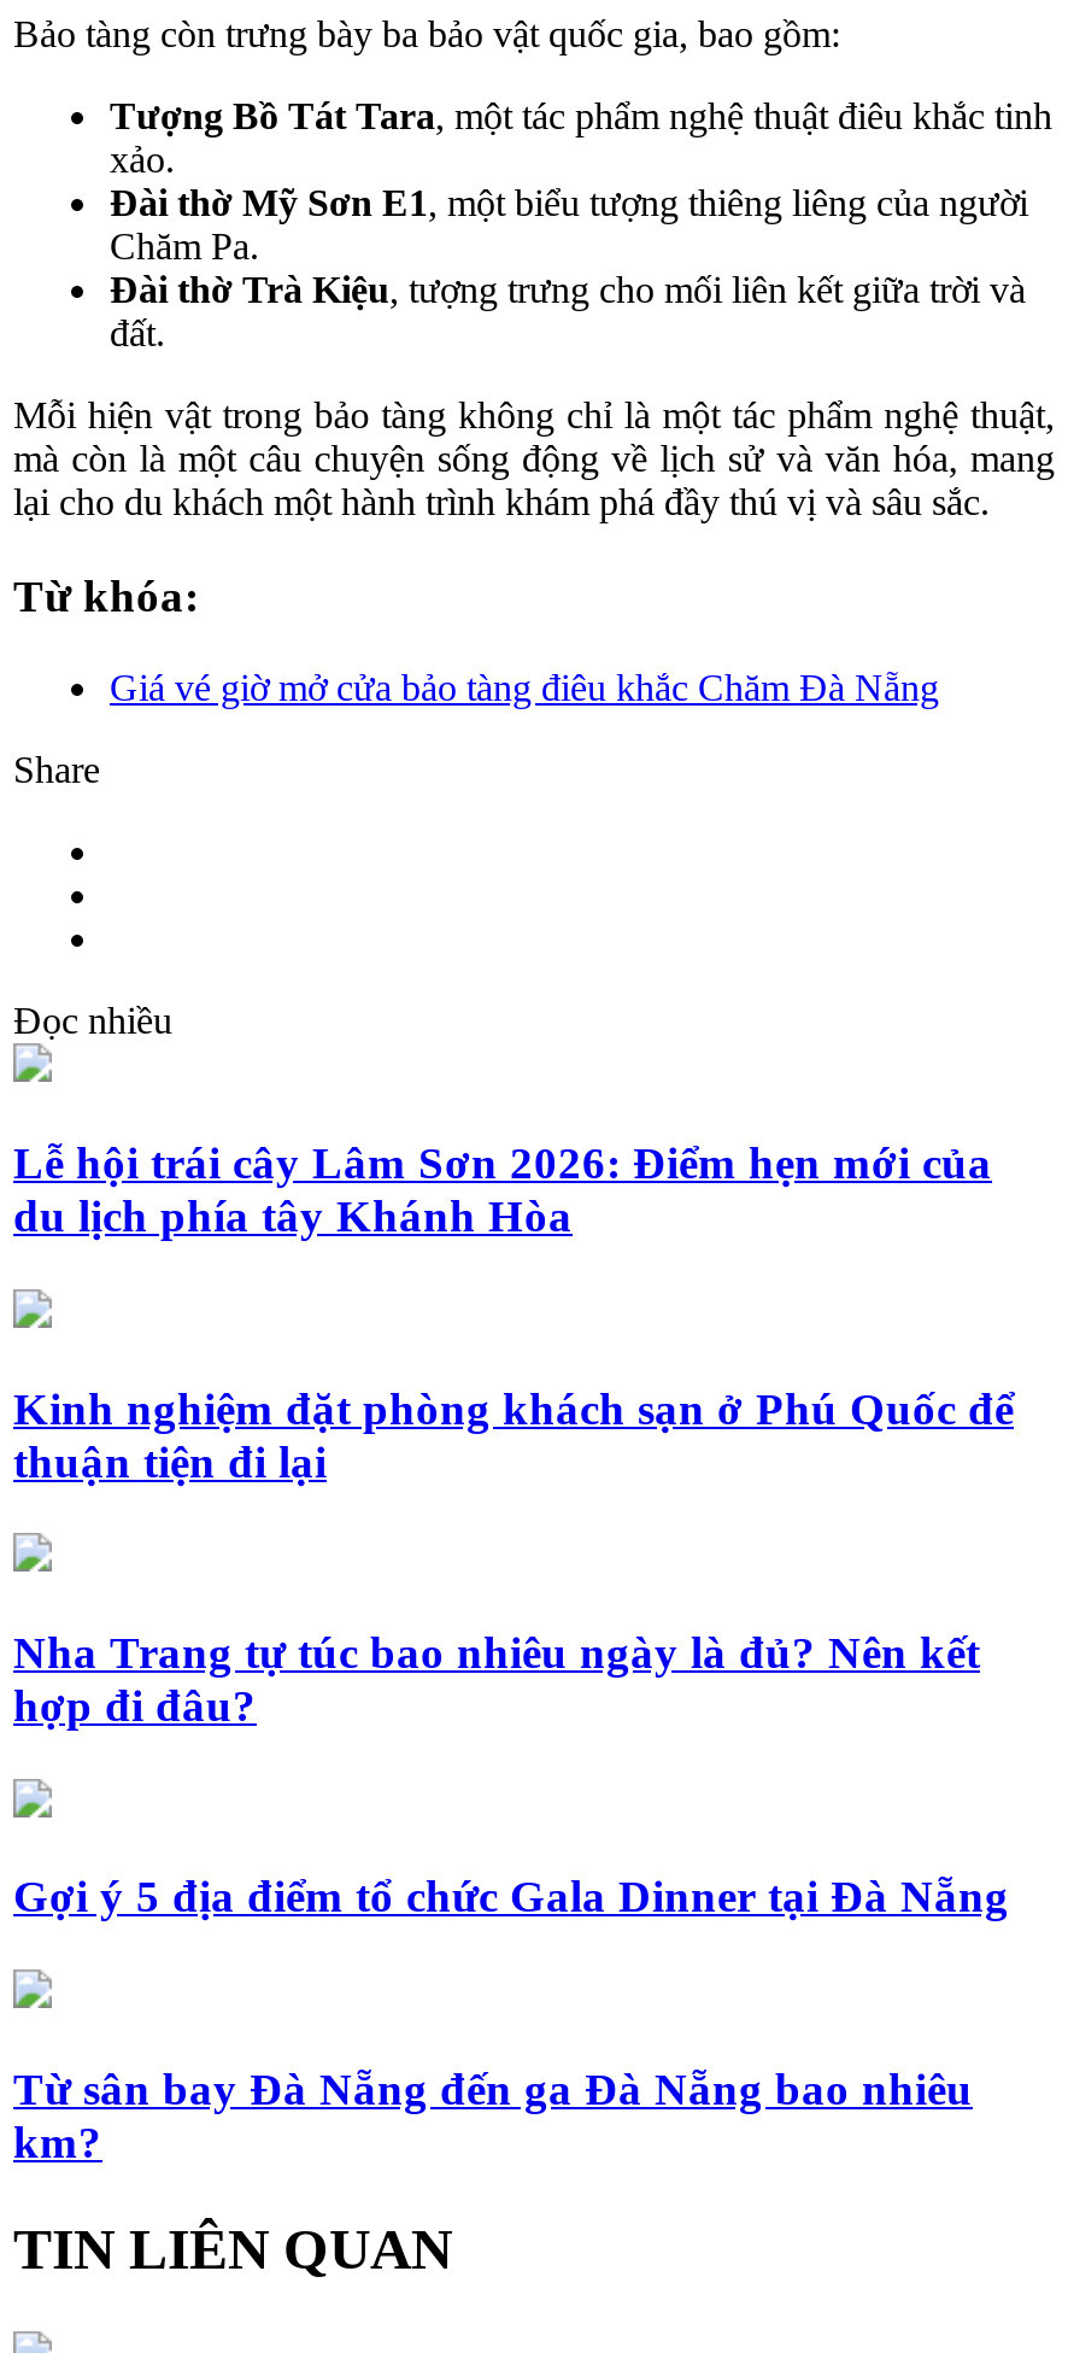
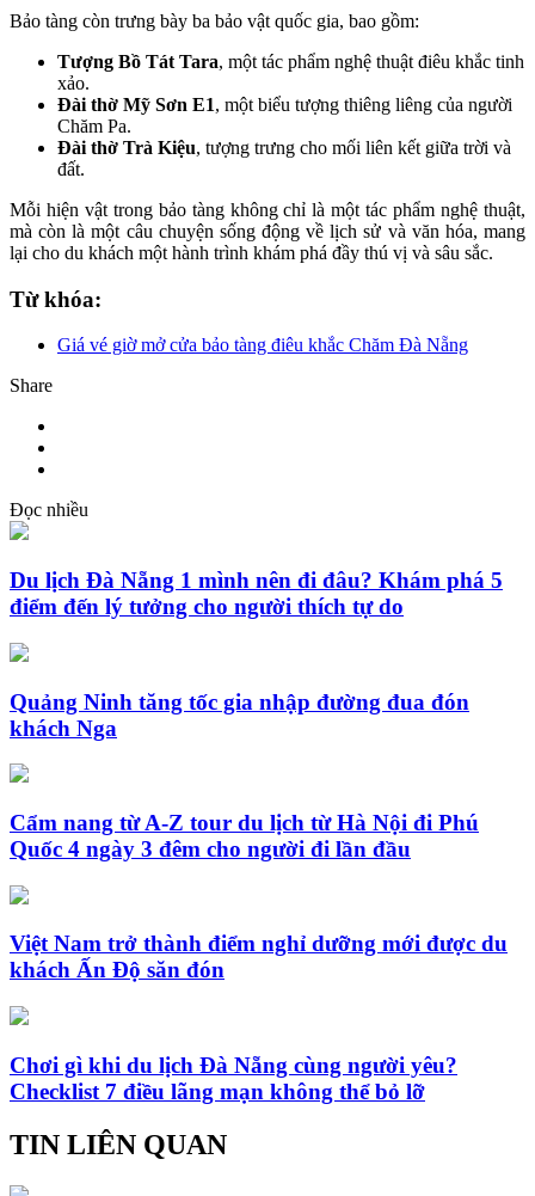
[13,1138,992,1242] Lễ hội trái cây Lâm Sơn 2026: Điểm hẹn mới của | du lịch phía tây Khánh Hòa -> [10,568,503,619] Du lịch Đà Nẵng 1 mình nên đi đâu? Khám phá 5 | điểm đến lý tưởng cho người thích tự do
[13,1382,1014,1486] Kinh nghiệm đặt phòng khách sạn ở Phú Quốc để | thuận tiện đi lại -> [10,689,469,740] Quảng Ninh tăng tốc gia nhập đường đua đón | khách Nga
[13,1627,980,1731] Nha Trang tự túc bao nhiêu ngày là đủ? Nên kết | hợp đi đâu? -> [10,810,479,861] Cẩm nang từ A-Z tour du lịch từ Hà Nội đi Phú | Quốc 4 ngày 3 đêm cho người đi lần đầu
[13,1872,1009,1922] Gợi ý 5 địa điểm tổ chức Gala Dinner tại Đà Nẵng -> [10,931,508,983] Việt Nam trở thành điểm nghỉ dưỡng mới được du | khách Ấn Độ săn đón
[13,2063,973,2167] Từ sân bay Đà Nẵng đến ga Đà Nẵng bao nhiêu | km? -> [10,1053,457,1104] Chơi gì khi du lịch Đà Nẵng cùng người yêu? | Checklist 7 điều lãng mạn không thể bỏ lỡ

